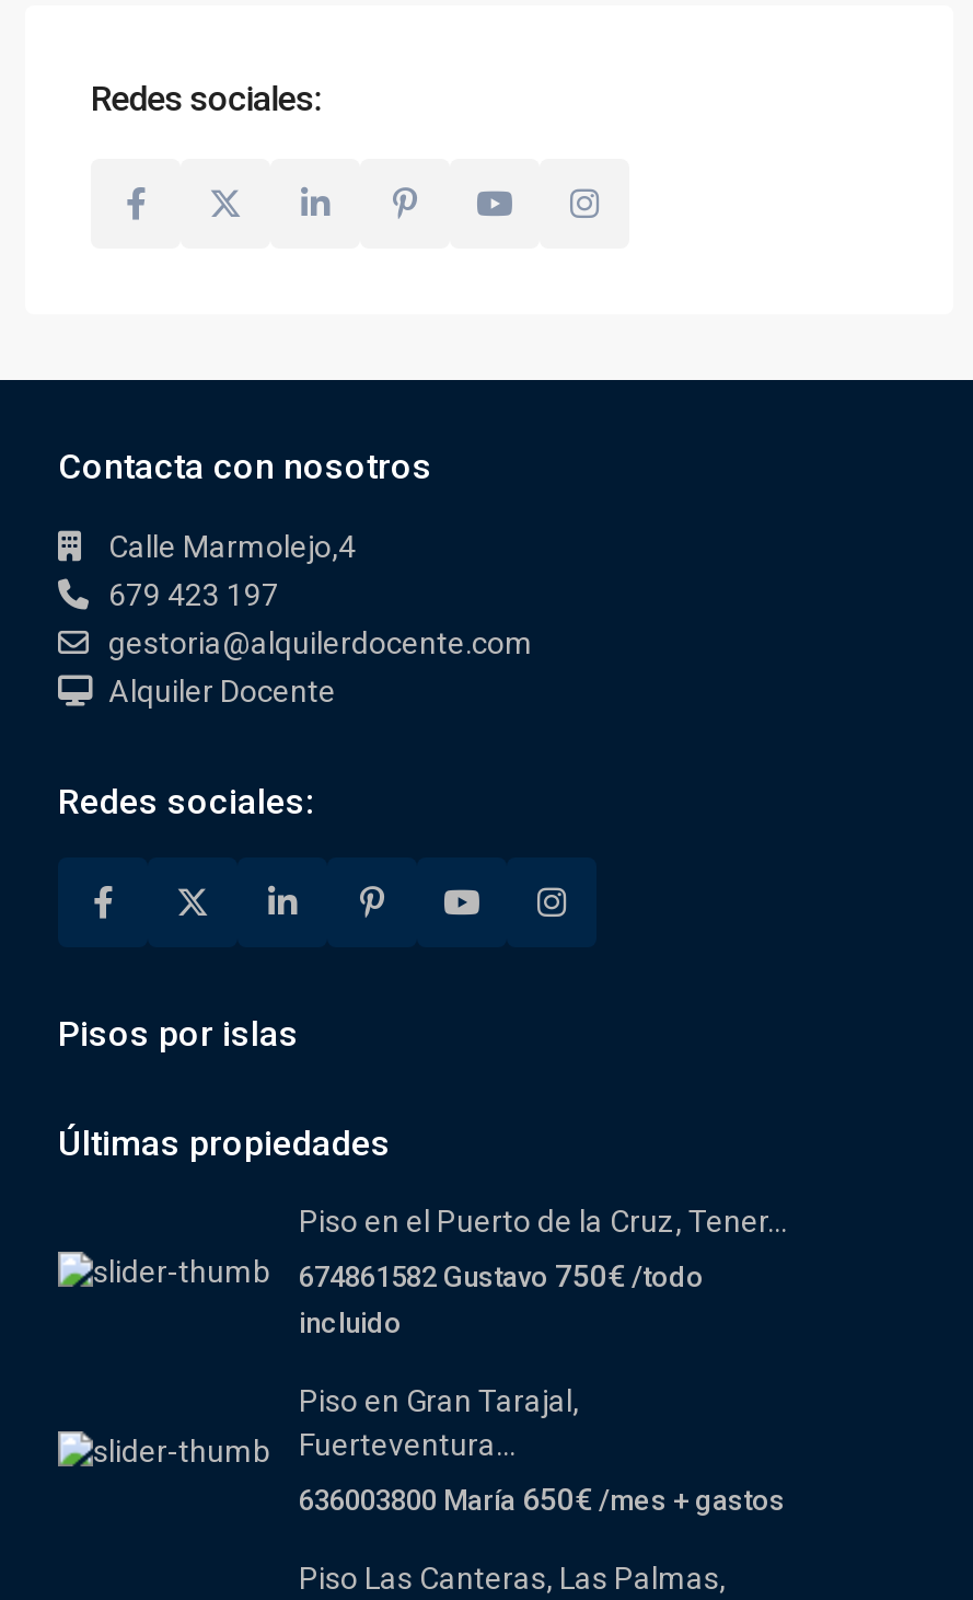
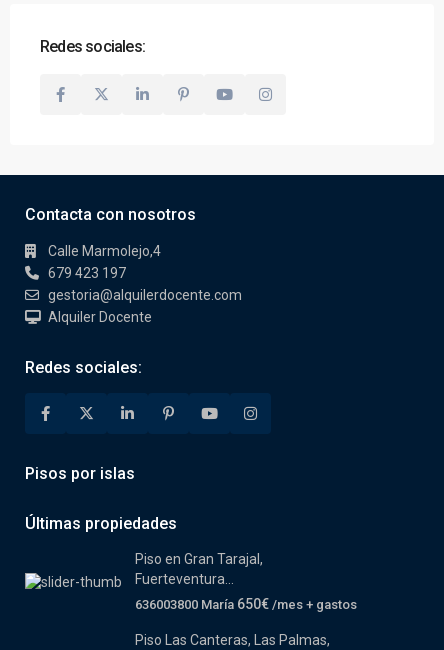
[299,1204,787,1339] Piso en el Puerto de la Cruz, Tener... | 674861582 Gustavo 750€/todo | incluido -> none

